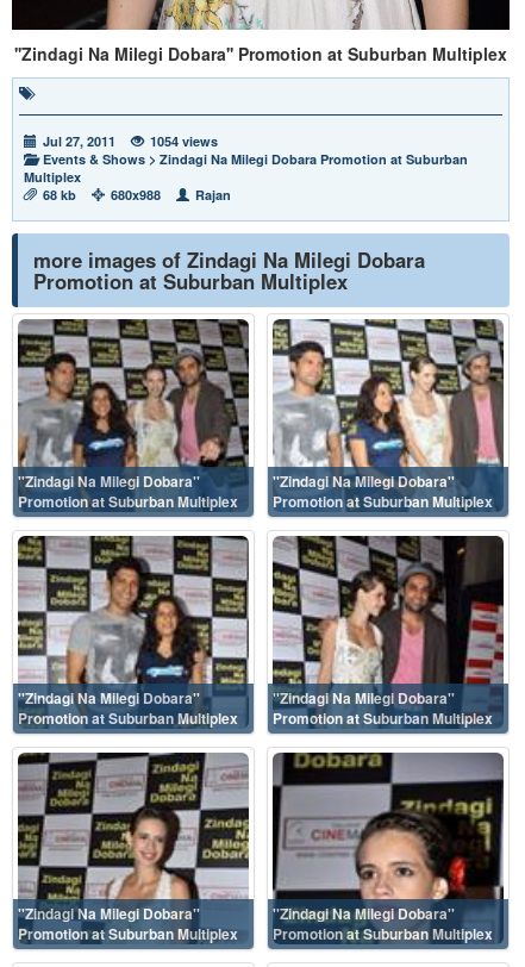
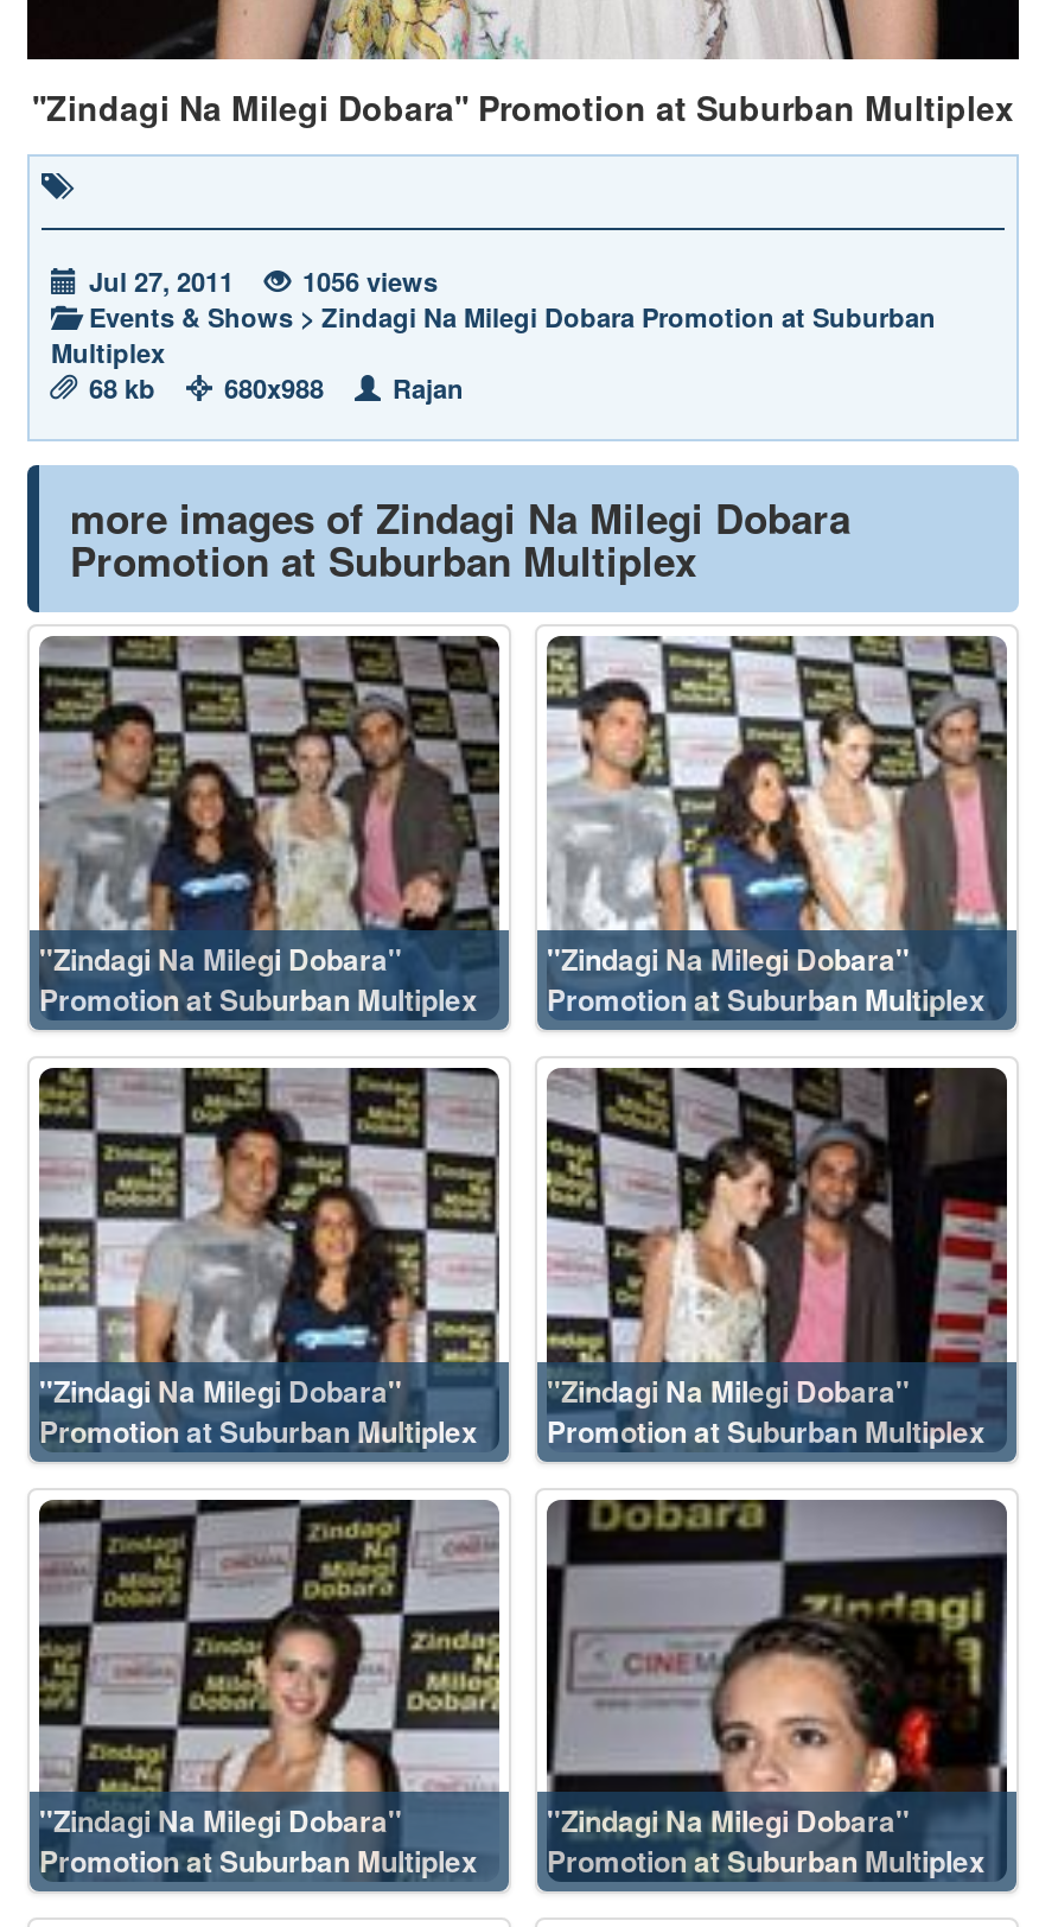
[43,133,218,150] Jul 27, 2011 1054 views -> [89,264,438,300] Jul 27, 2011 1056 views

